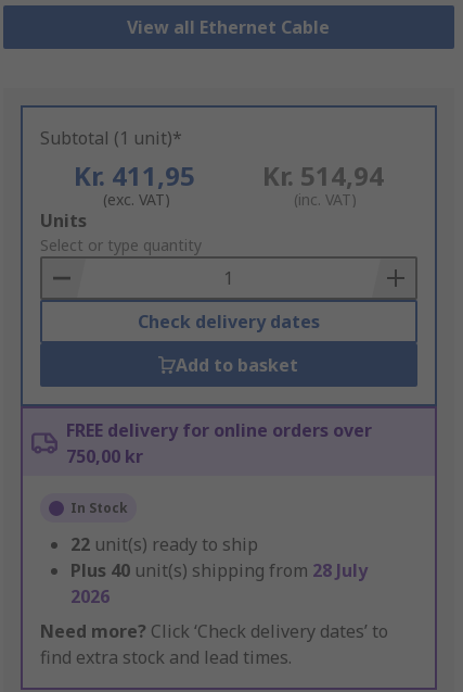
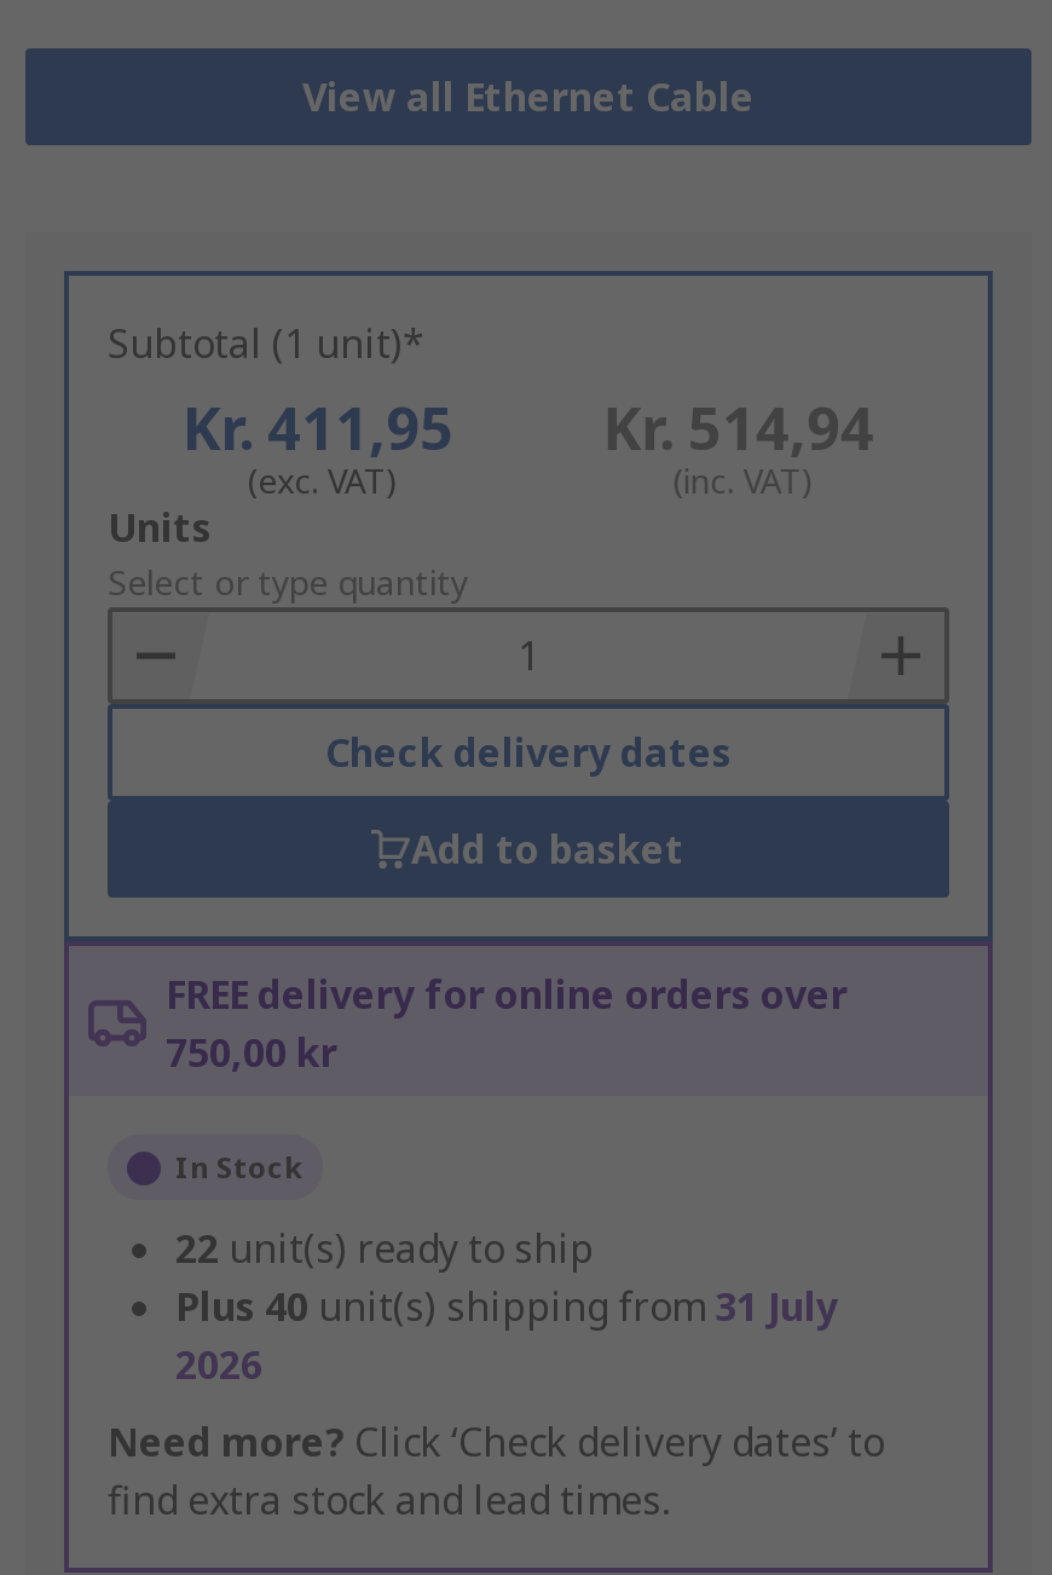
[70,559,368,583] Plus 40 unit(s) shipping from 28 July -> [175,1281,838,1334] Plus 40 unit(s) shipping from 31 July

